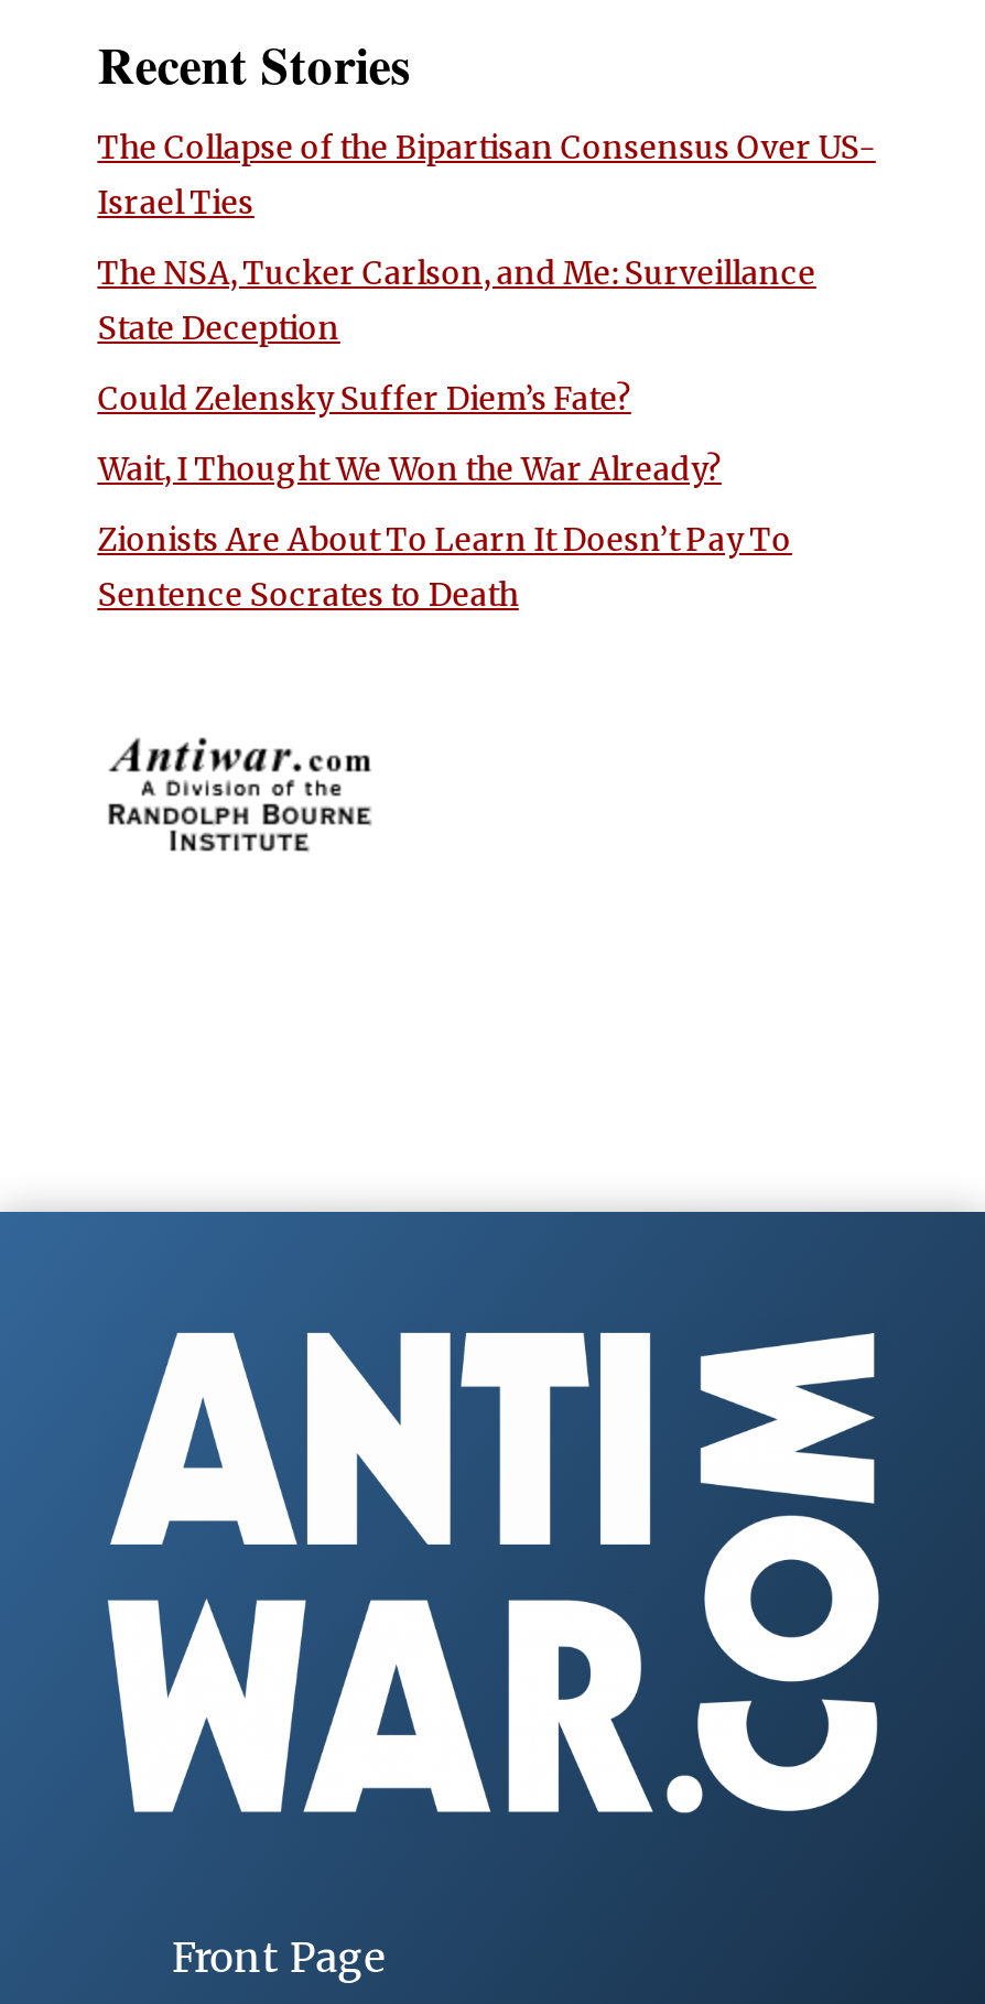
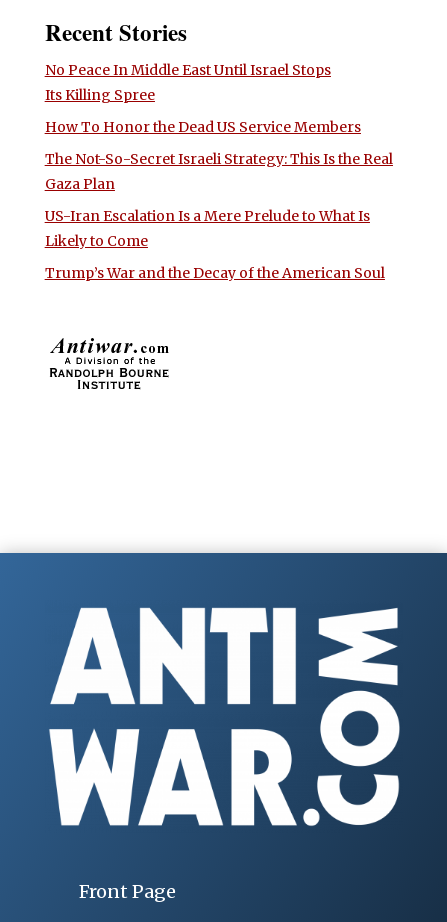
[98,127,875,221] The Collapse of the Bipartisan Consensus Over US- | Israel Ties -> [45,60,331,103] No Peace In Middle East Until Israel Stops | Its Killing Spree
[98,252,816,347] The NSA, Tucker Carlson, and Me: Surveillance | State Deception -> [45,117,361,135] How To Honor the Dead US Service Members
[98,378,631,418] Could Zelensky Suffer Diem’s Fate? -> [45,149,393,192] The Not-So-Secret Israeli Strategy: This Is the Real | Gaza Plan
[98,448,721,488] Wait, I Thought We Won the War Already? -> [45,206,370,249] US-Iran Escalation Is a Mere Prelude to What Is | Likely to Come
[98,519,792,614] Zionists Are About To Learn It Doesn’t Pay To | Sentence Socrates to Death -> [45,263,385,281] Trump’s War and the Decay of the American Soul

